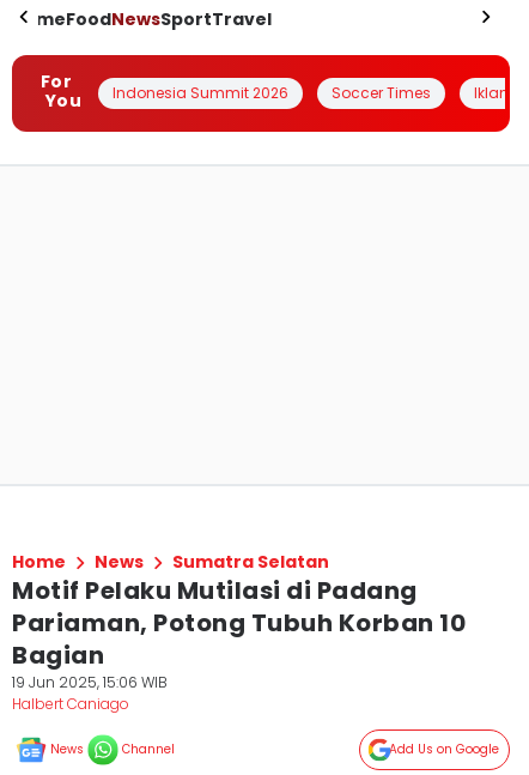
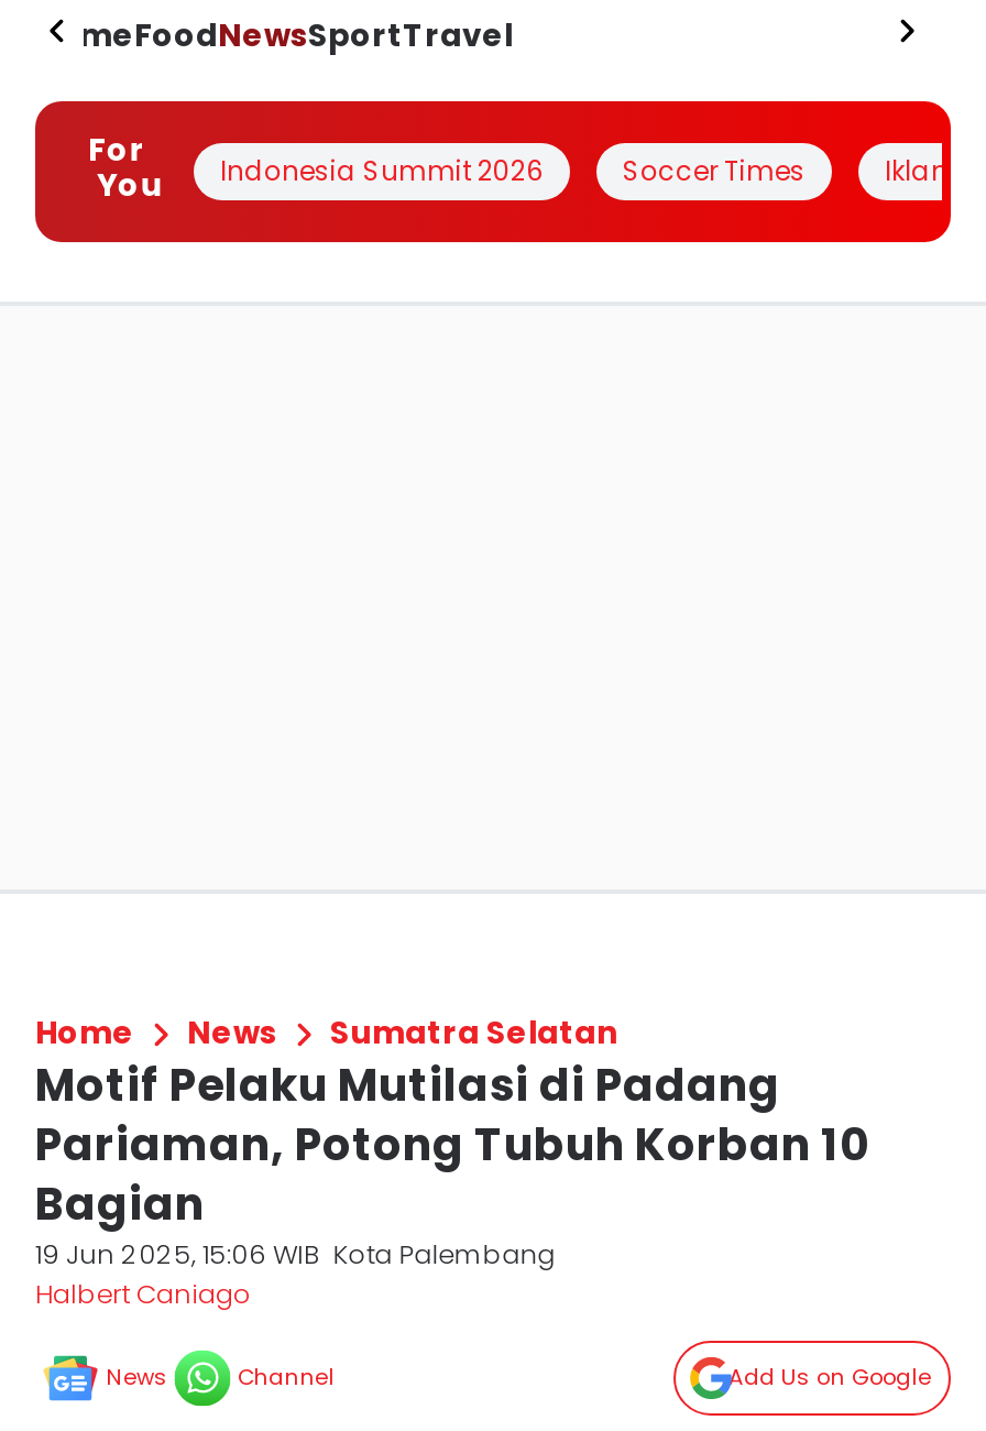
[12,672,168,692] 19 Jun 2025, 15:06 WIB -> [35,1235,555,1272] 19 Jun 2025, 15:06 WIB Kota Palembang

